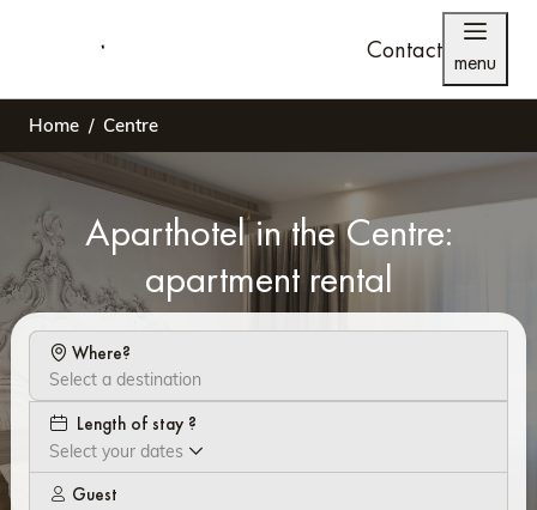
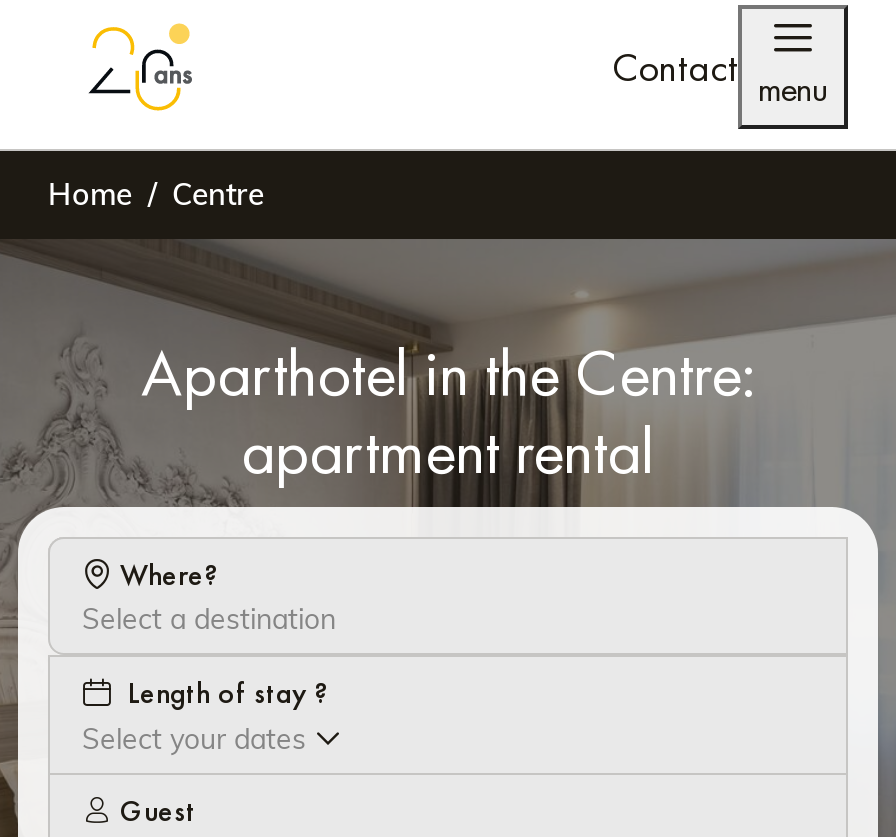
none -> [88,21,194,113] [image]

